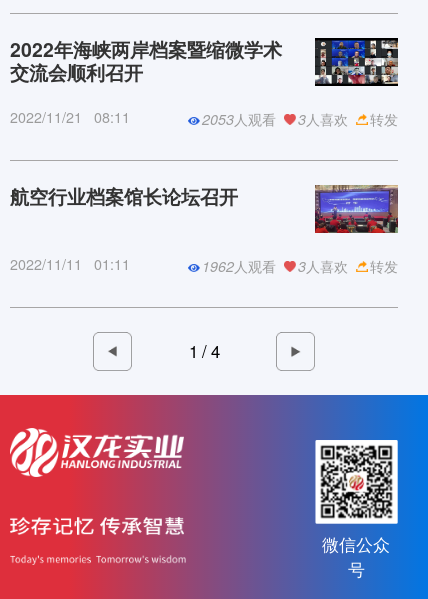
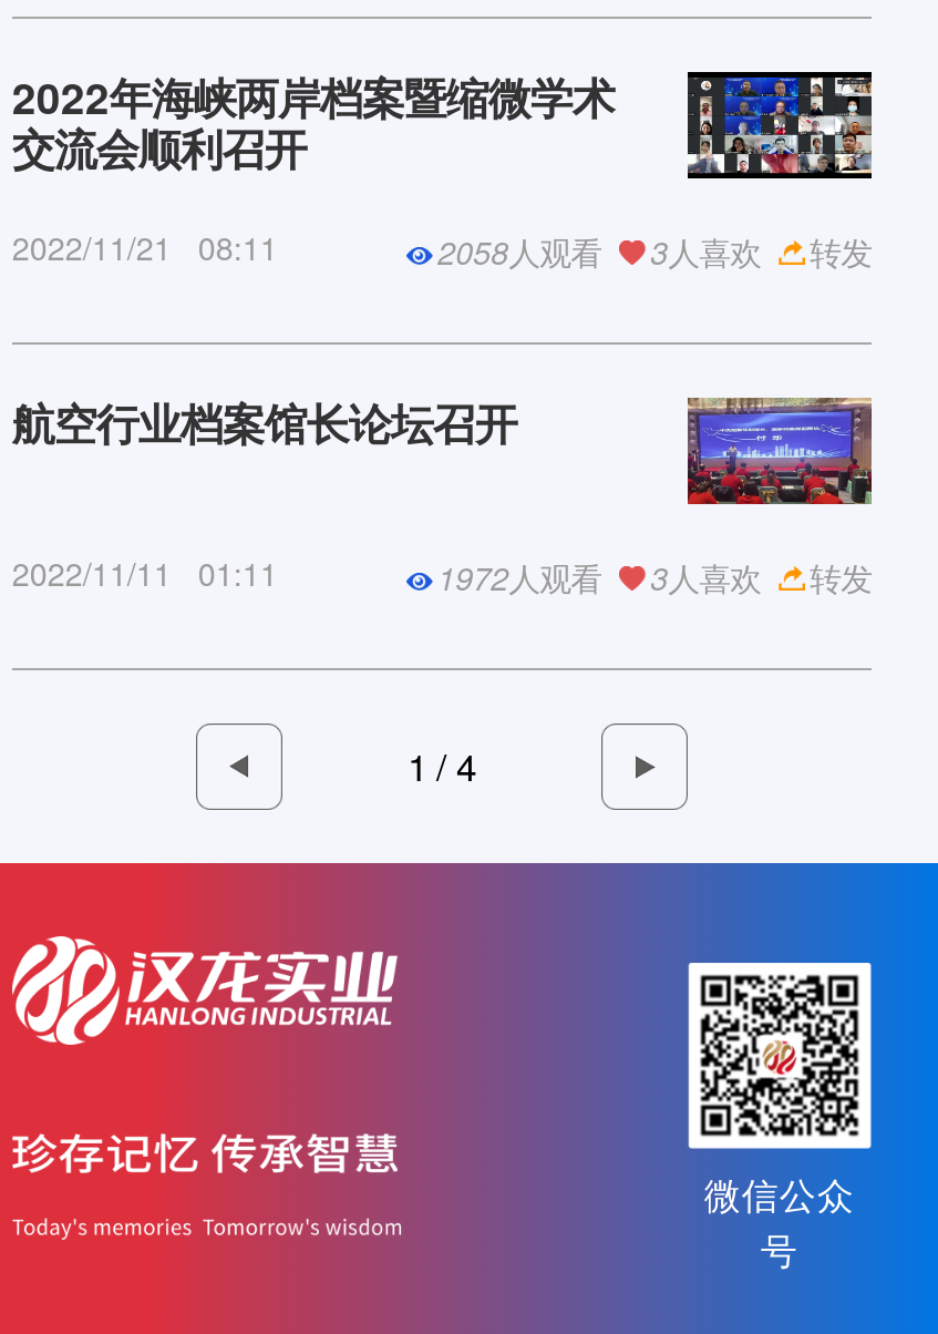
[202,109,398,129] 2053人观看 3人喜欢 转发 -> [438,230,872,274] 2058人观看 3人喜欢 转发
[202,256,398,276] 1962人观看 3人喜欢 转发 -> [438,555,872,599] 1972人观看 3人喜欢 转发

